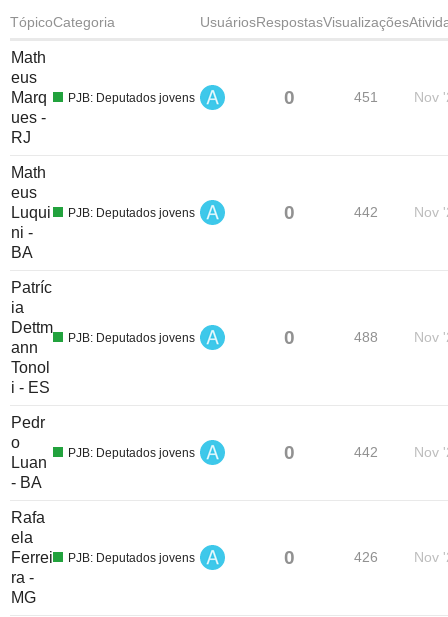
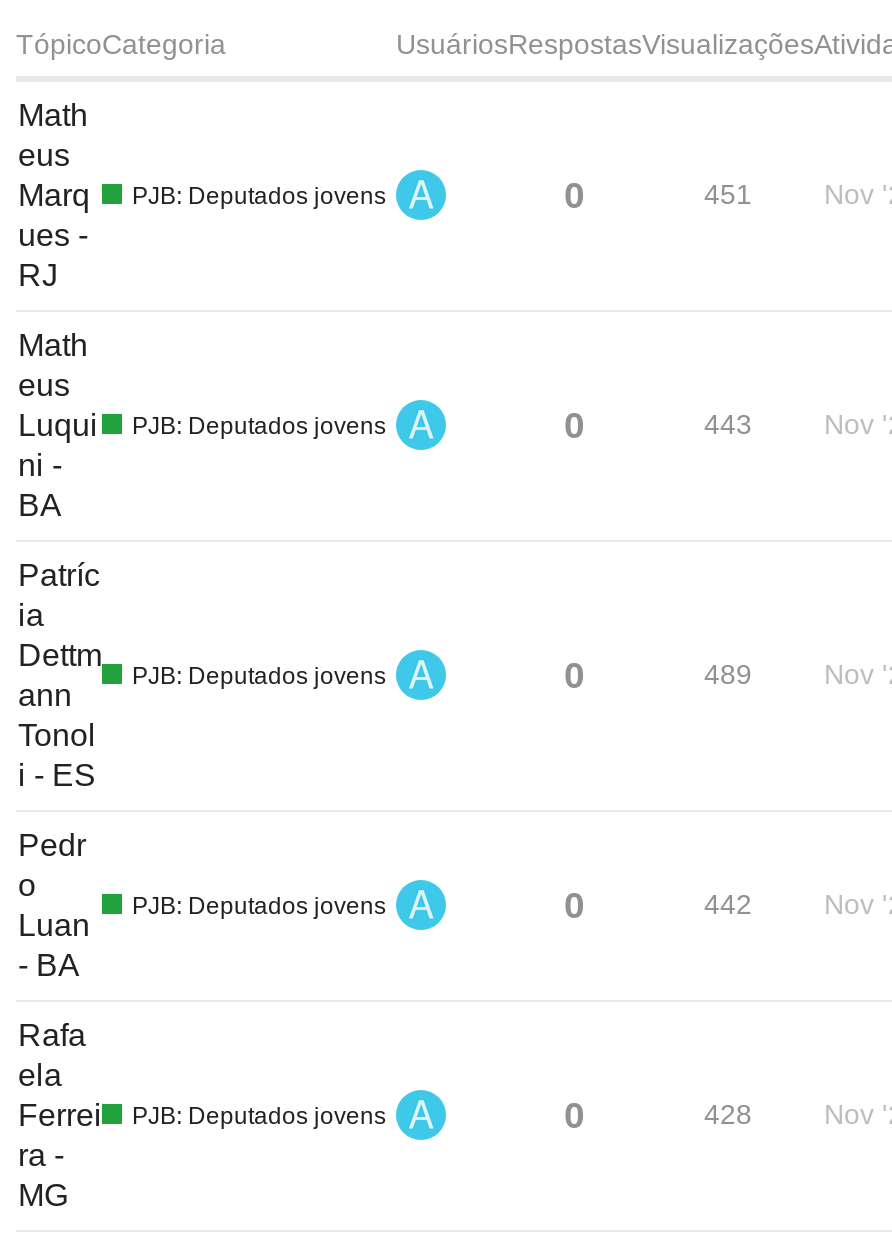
[354,204,378,220] 442 -> [704,408,752,440] 443
[354,329,378,345] 488 -> [704,658,752,690] 489
[354,549,378,565] 426 -> [704,1098,752,1130] 428

